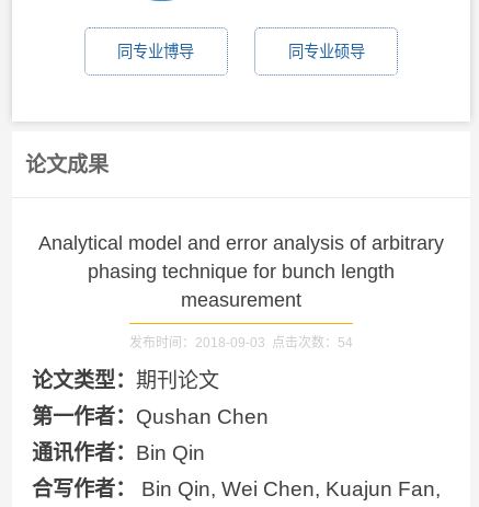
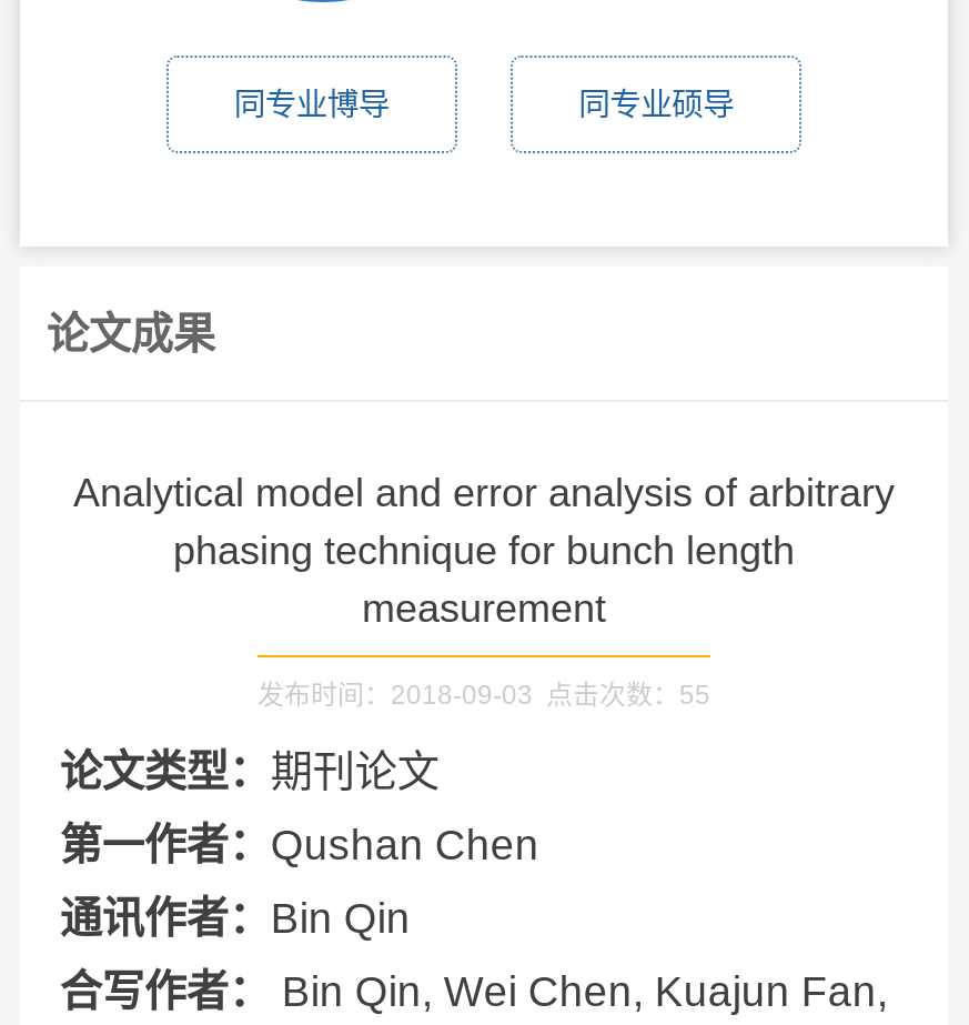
[129,335,353,350] 发布时间：2018-09-03 点击次数：54 -> [258,680,710,711] 发布时间：2018-09-03 点击次数：55

